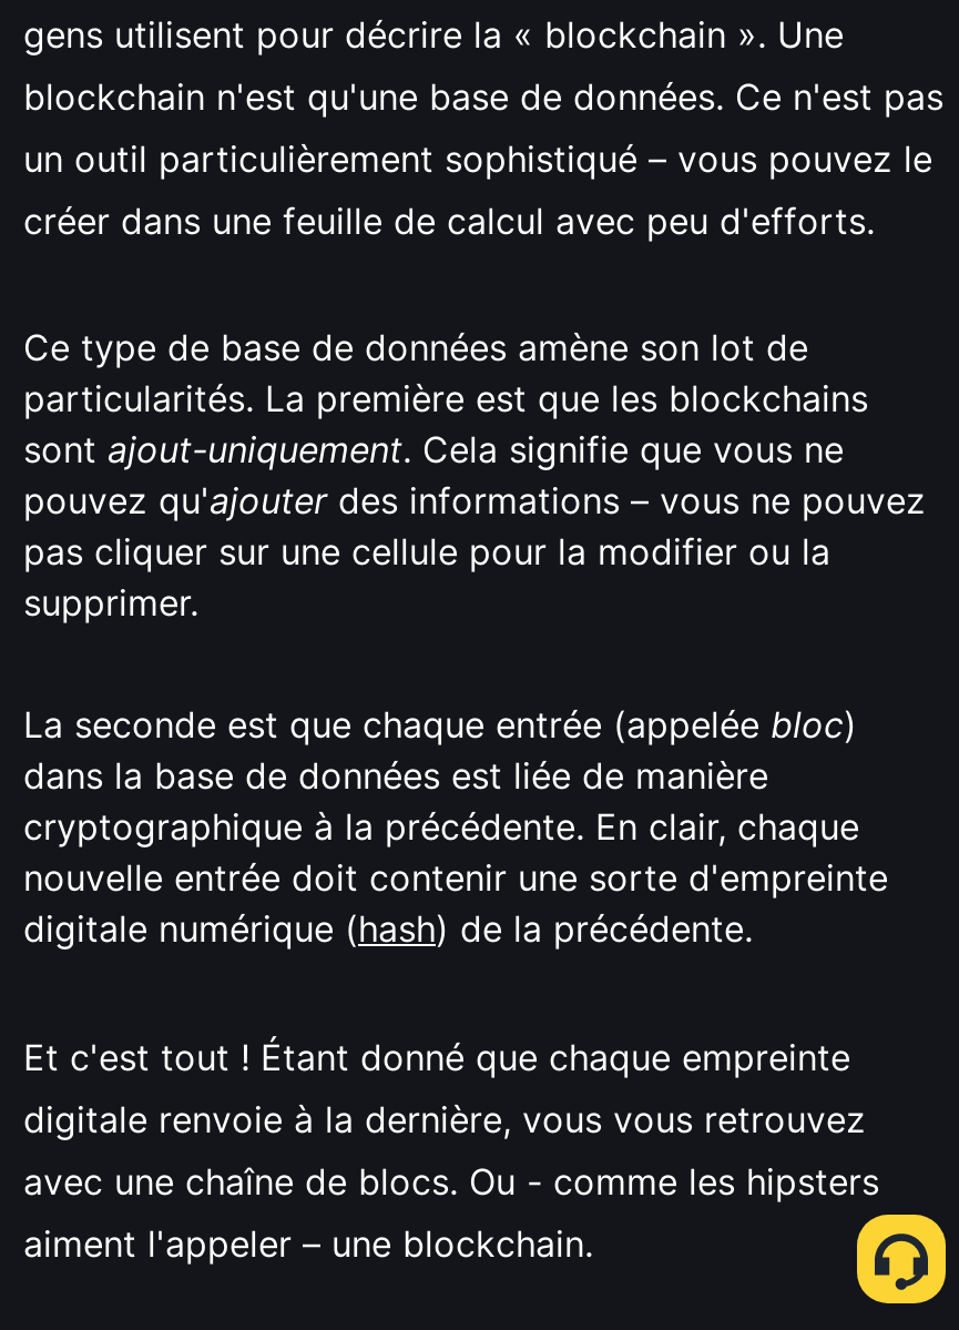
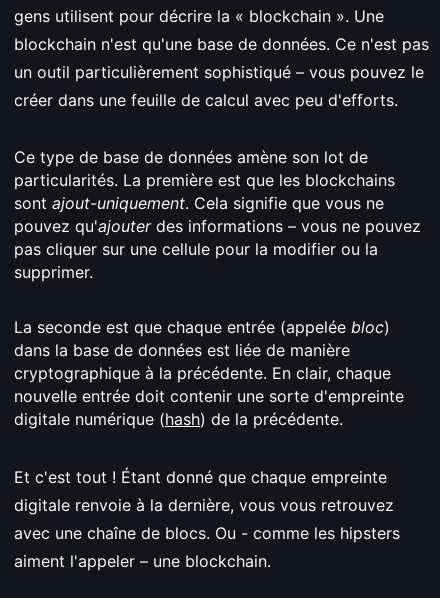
[855,1212,948,1306] [image] -> none

